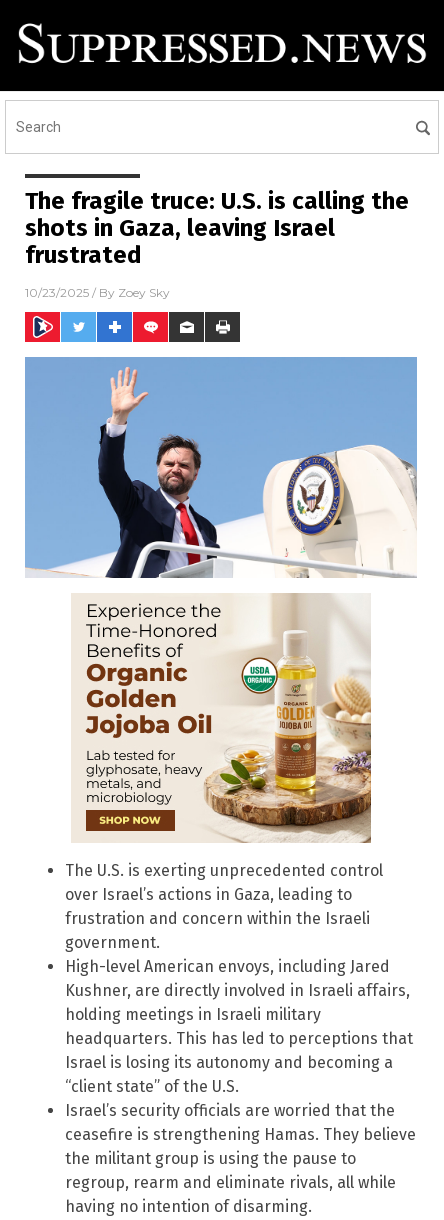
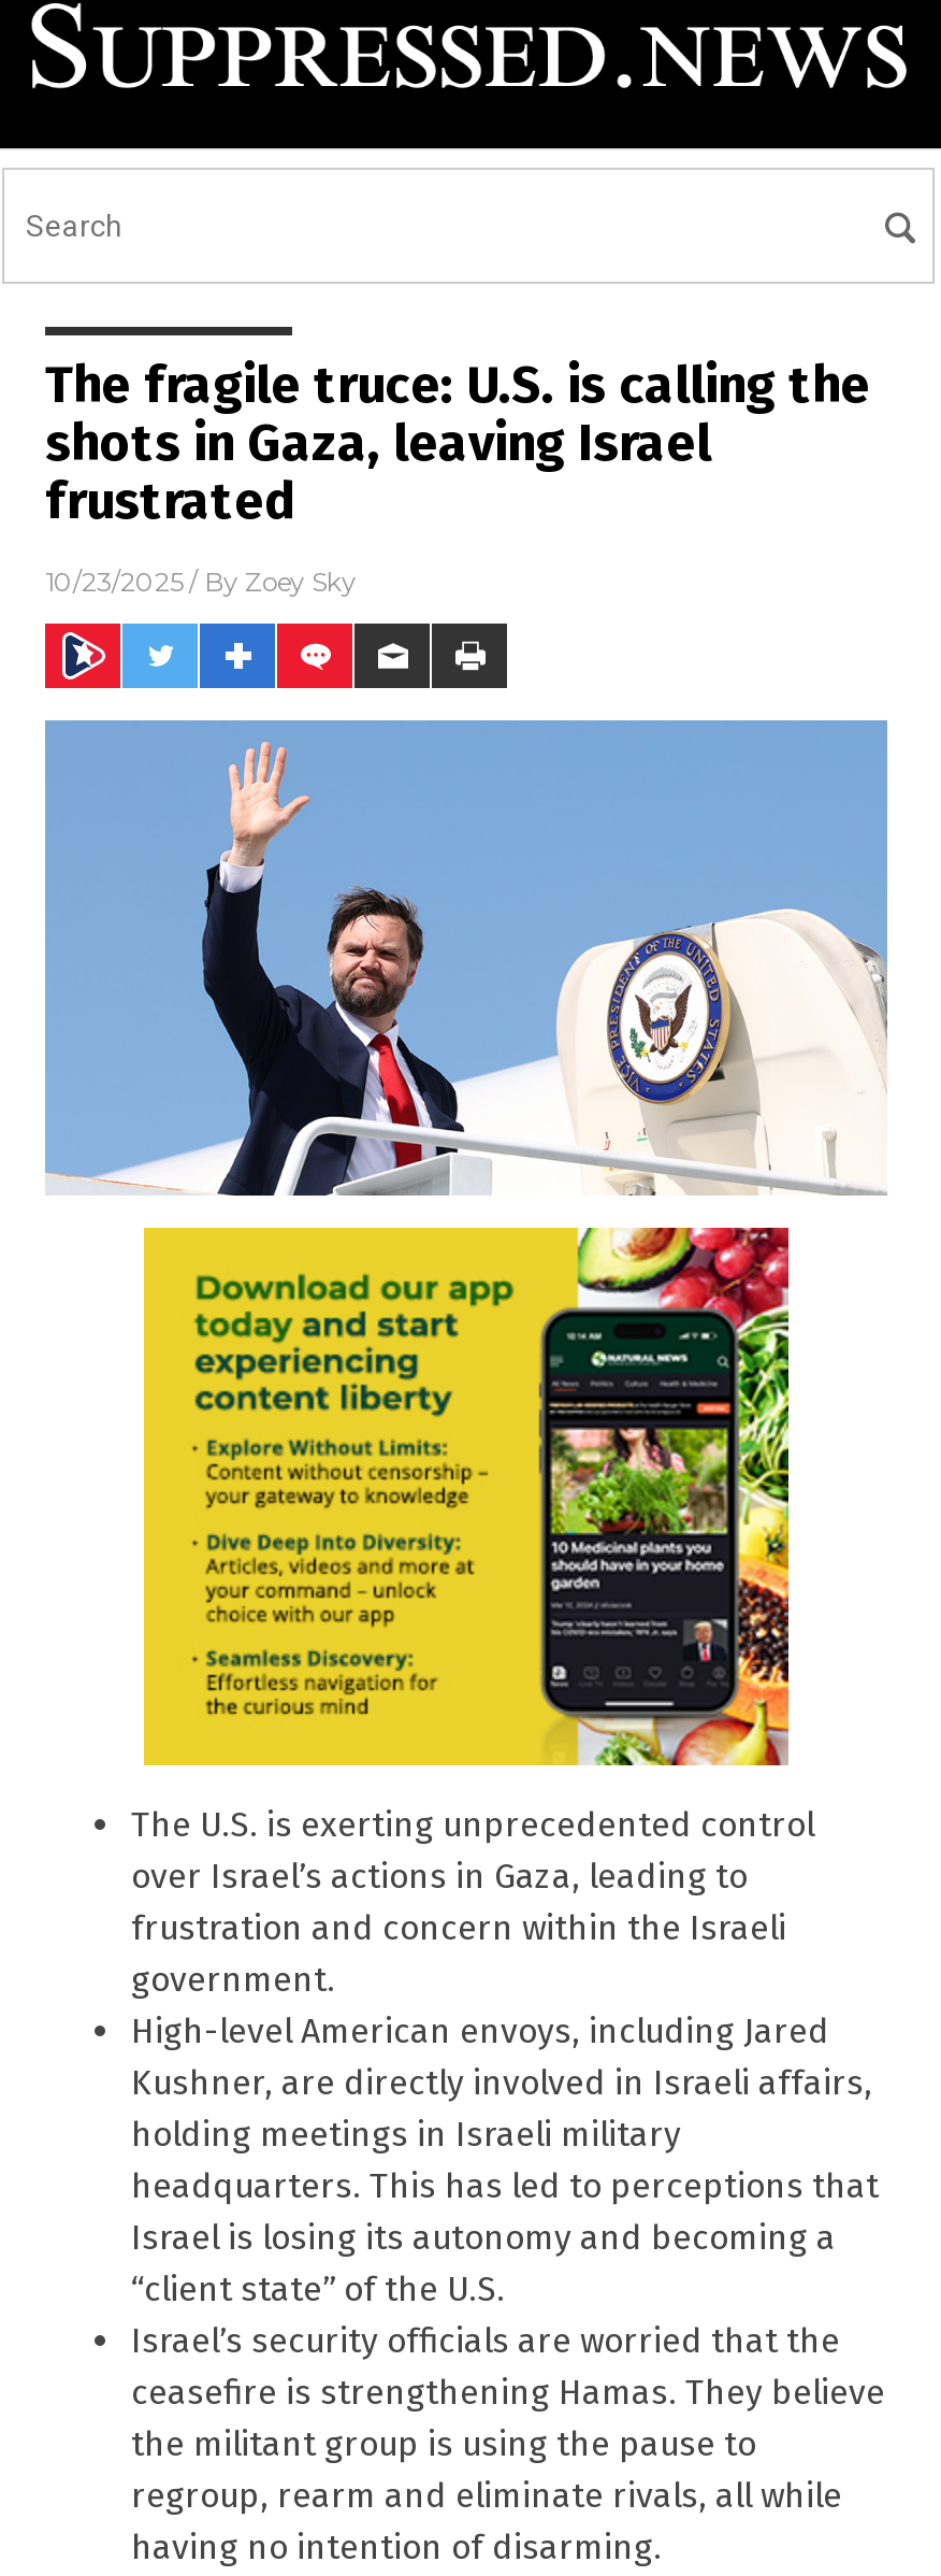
[71,593,372,843] [image] -> [142,1226,791,1768] [image]

